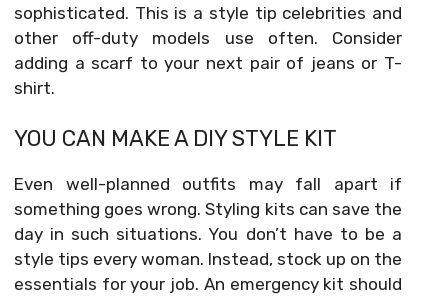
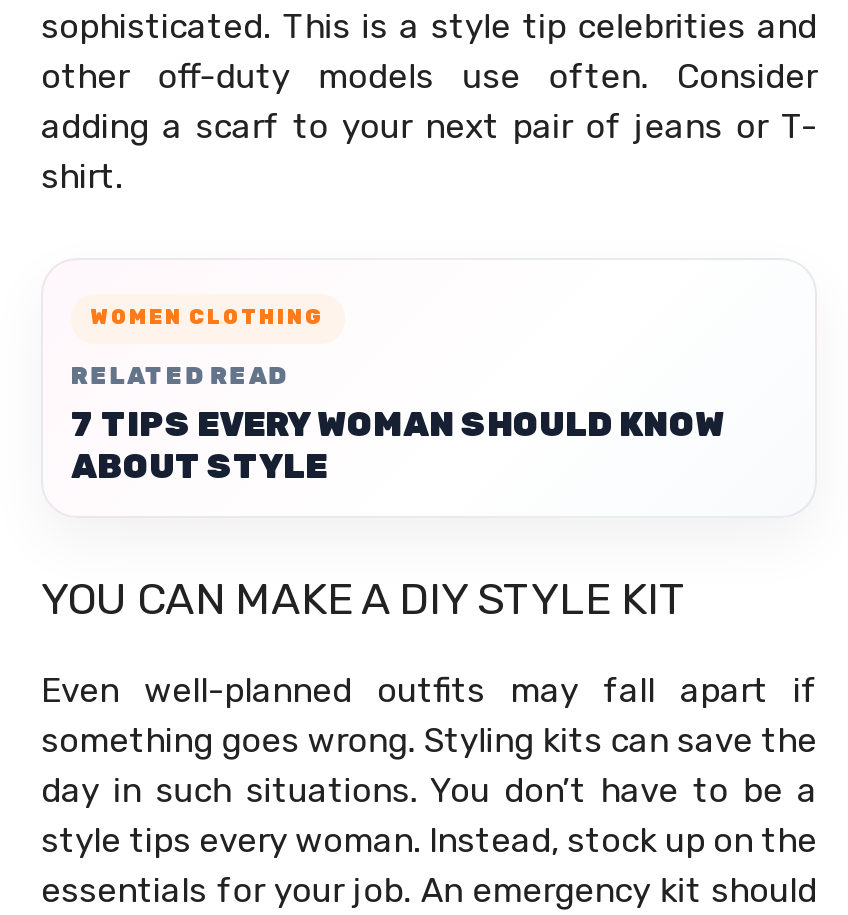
none -> [71,305,725,485] WOMEN CLOTHING | RELATED READ | 7 TIPS EVERY WOMAN SHOULD KNOW | ABOUT STYLE

